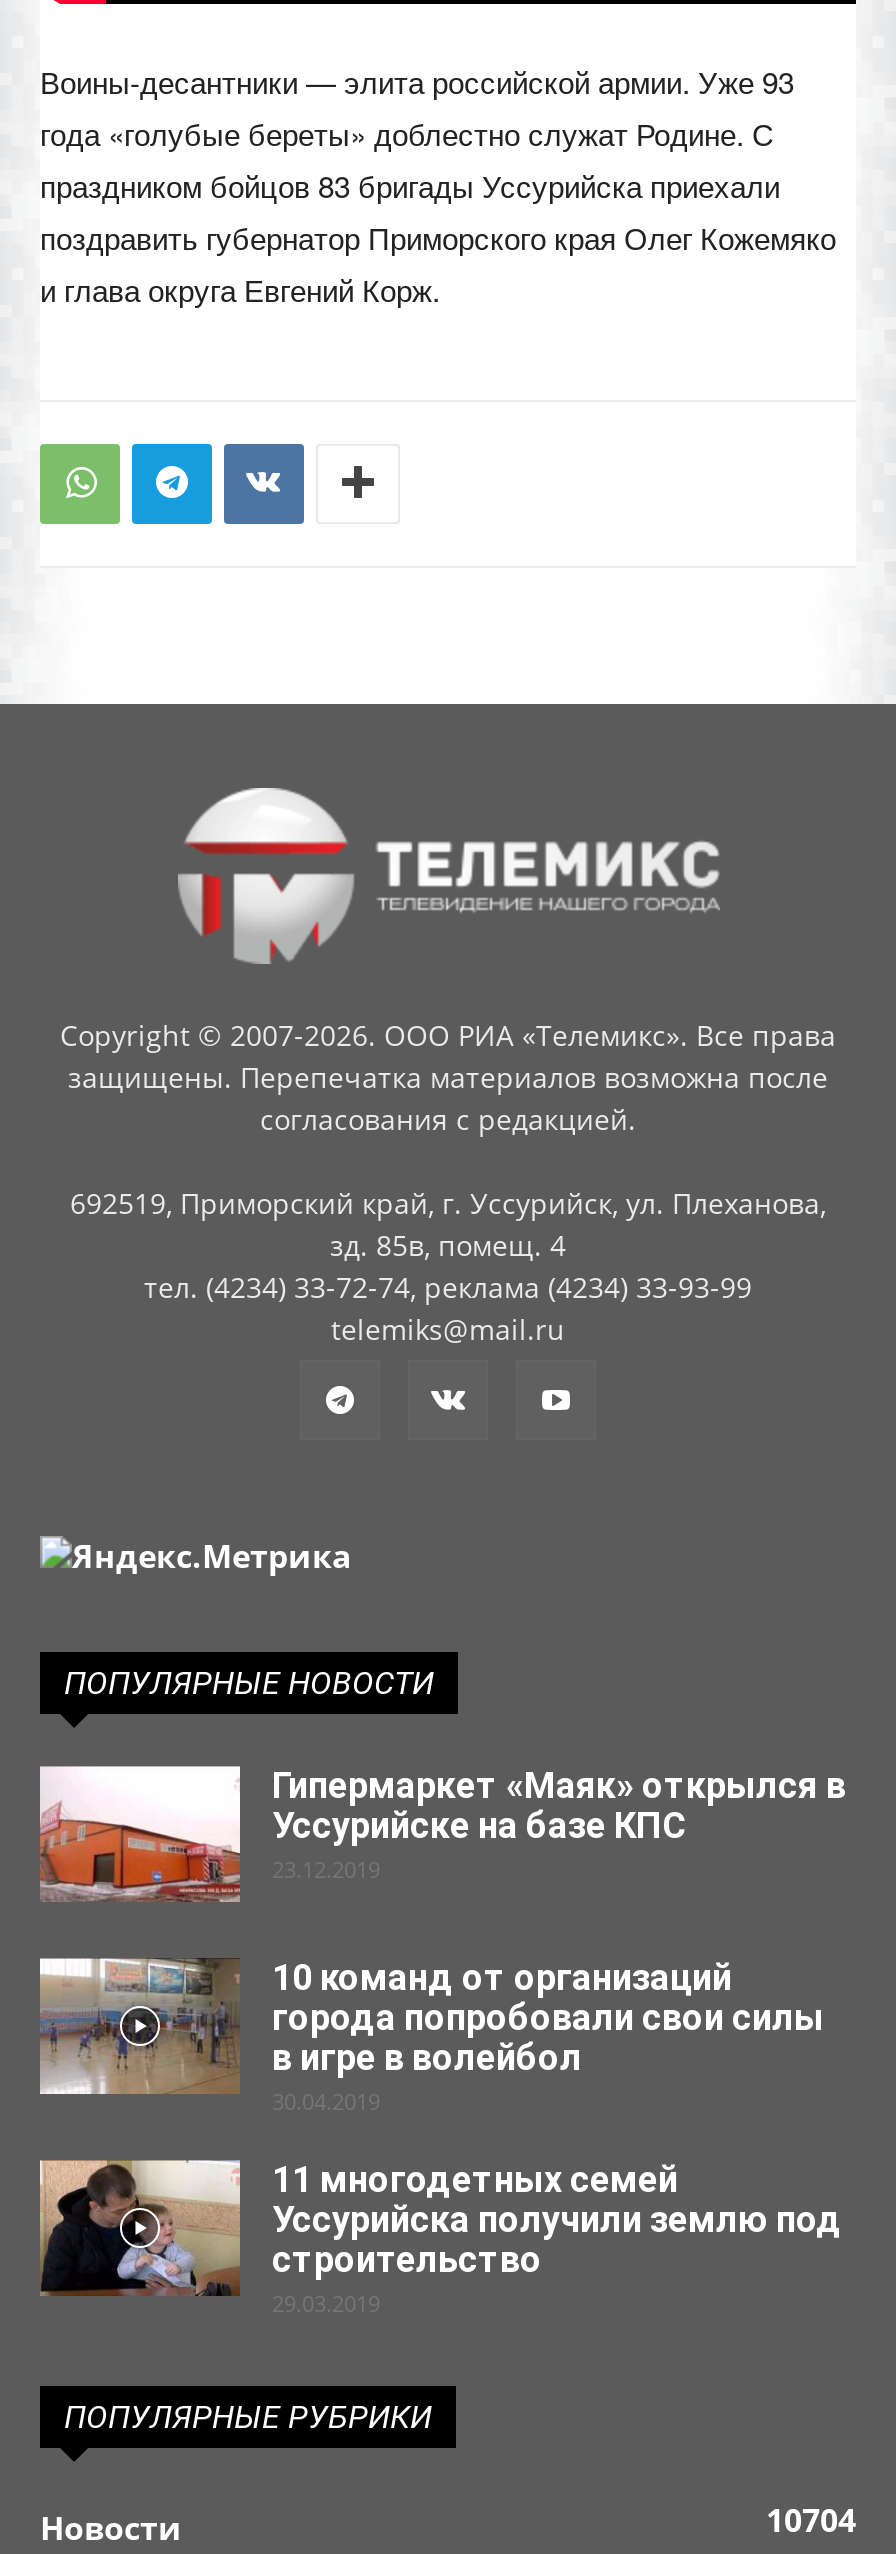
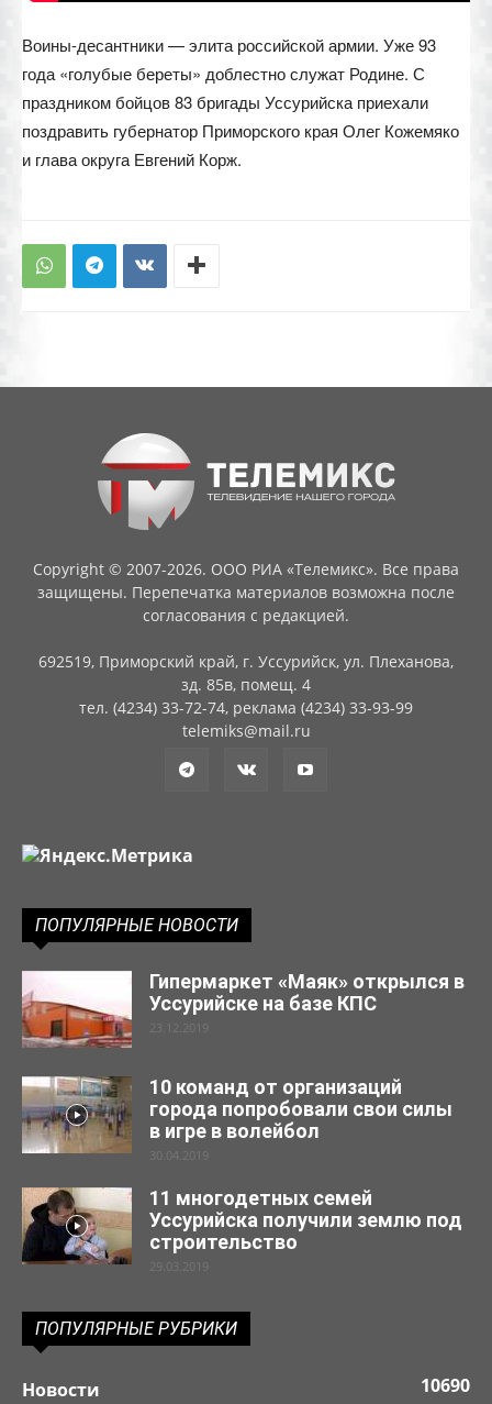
[766,2497,856,2541] 10704 -> [421,1373,470,1397] 10690

